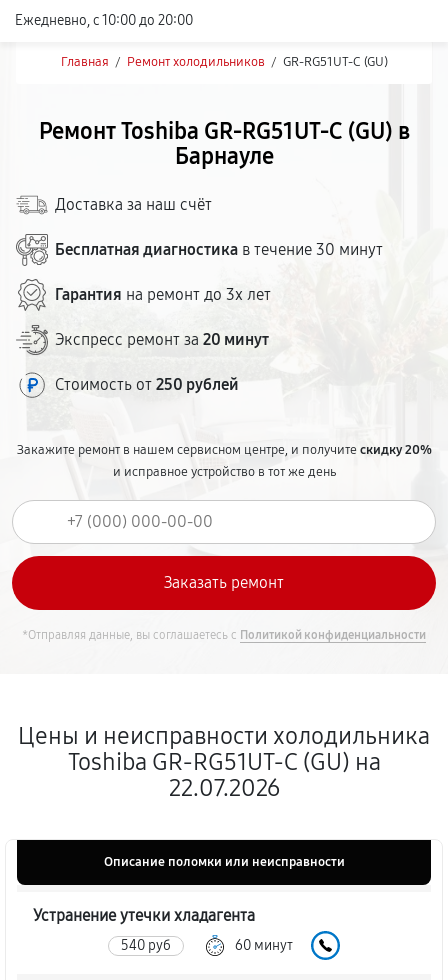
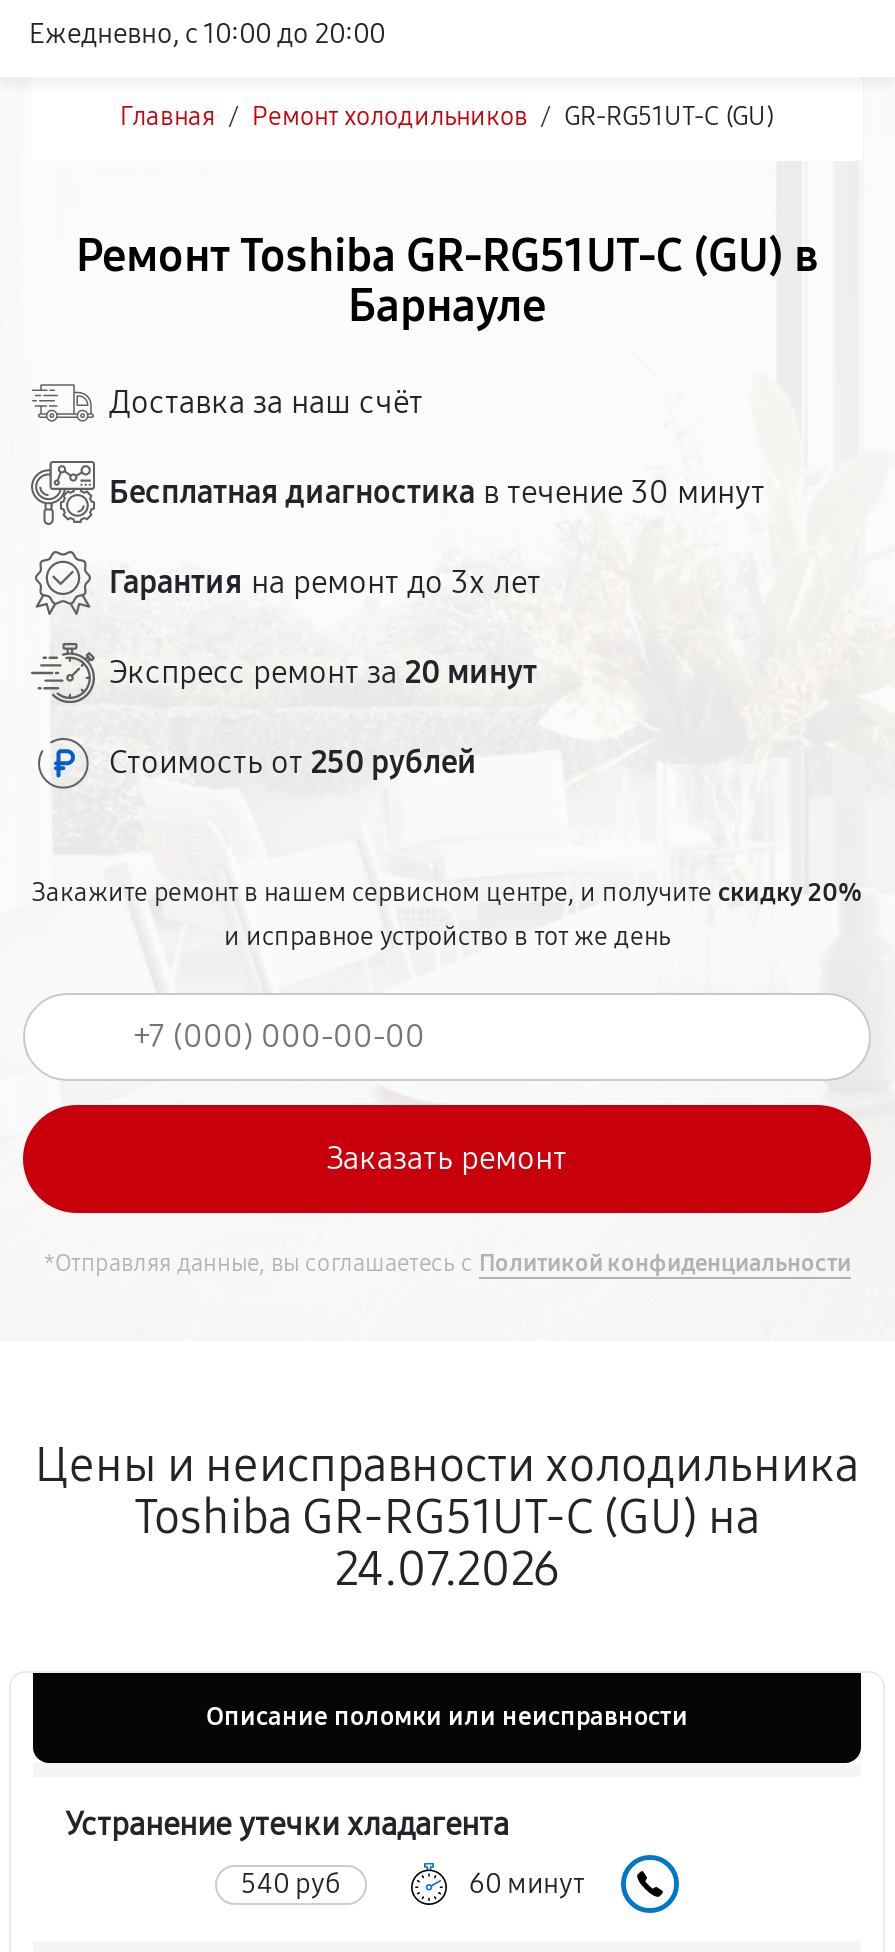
[168,774,279,802] 22.07.2026 -> [335,1541,559,1597] 24.07.2026

